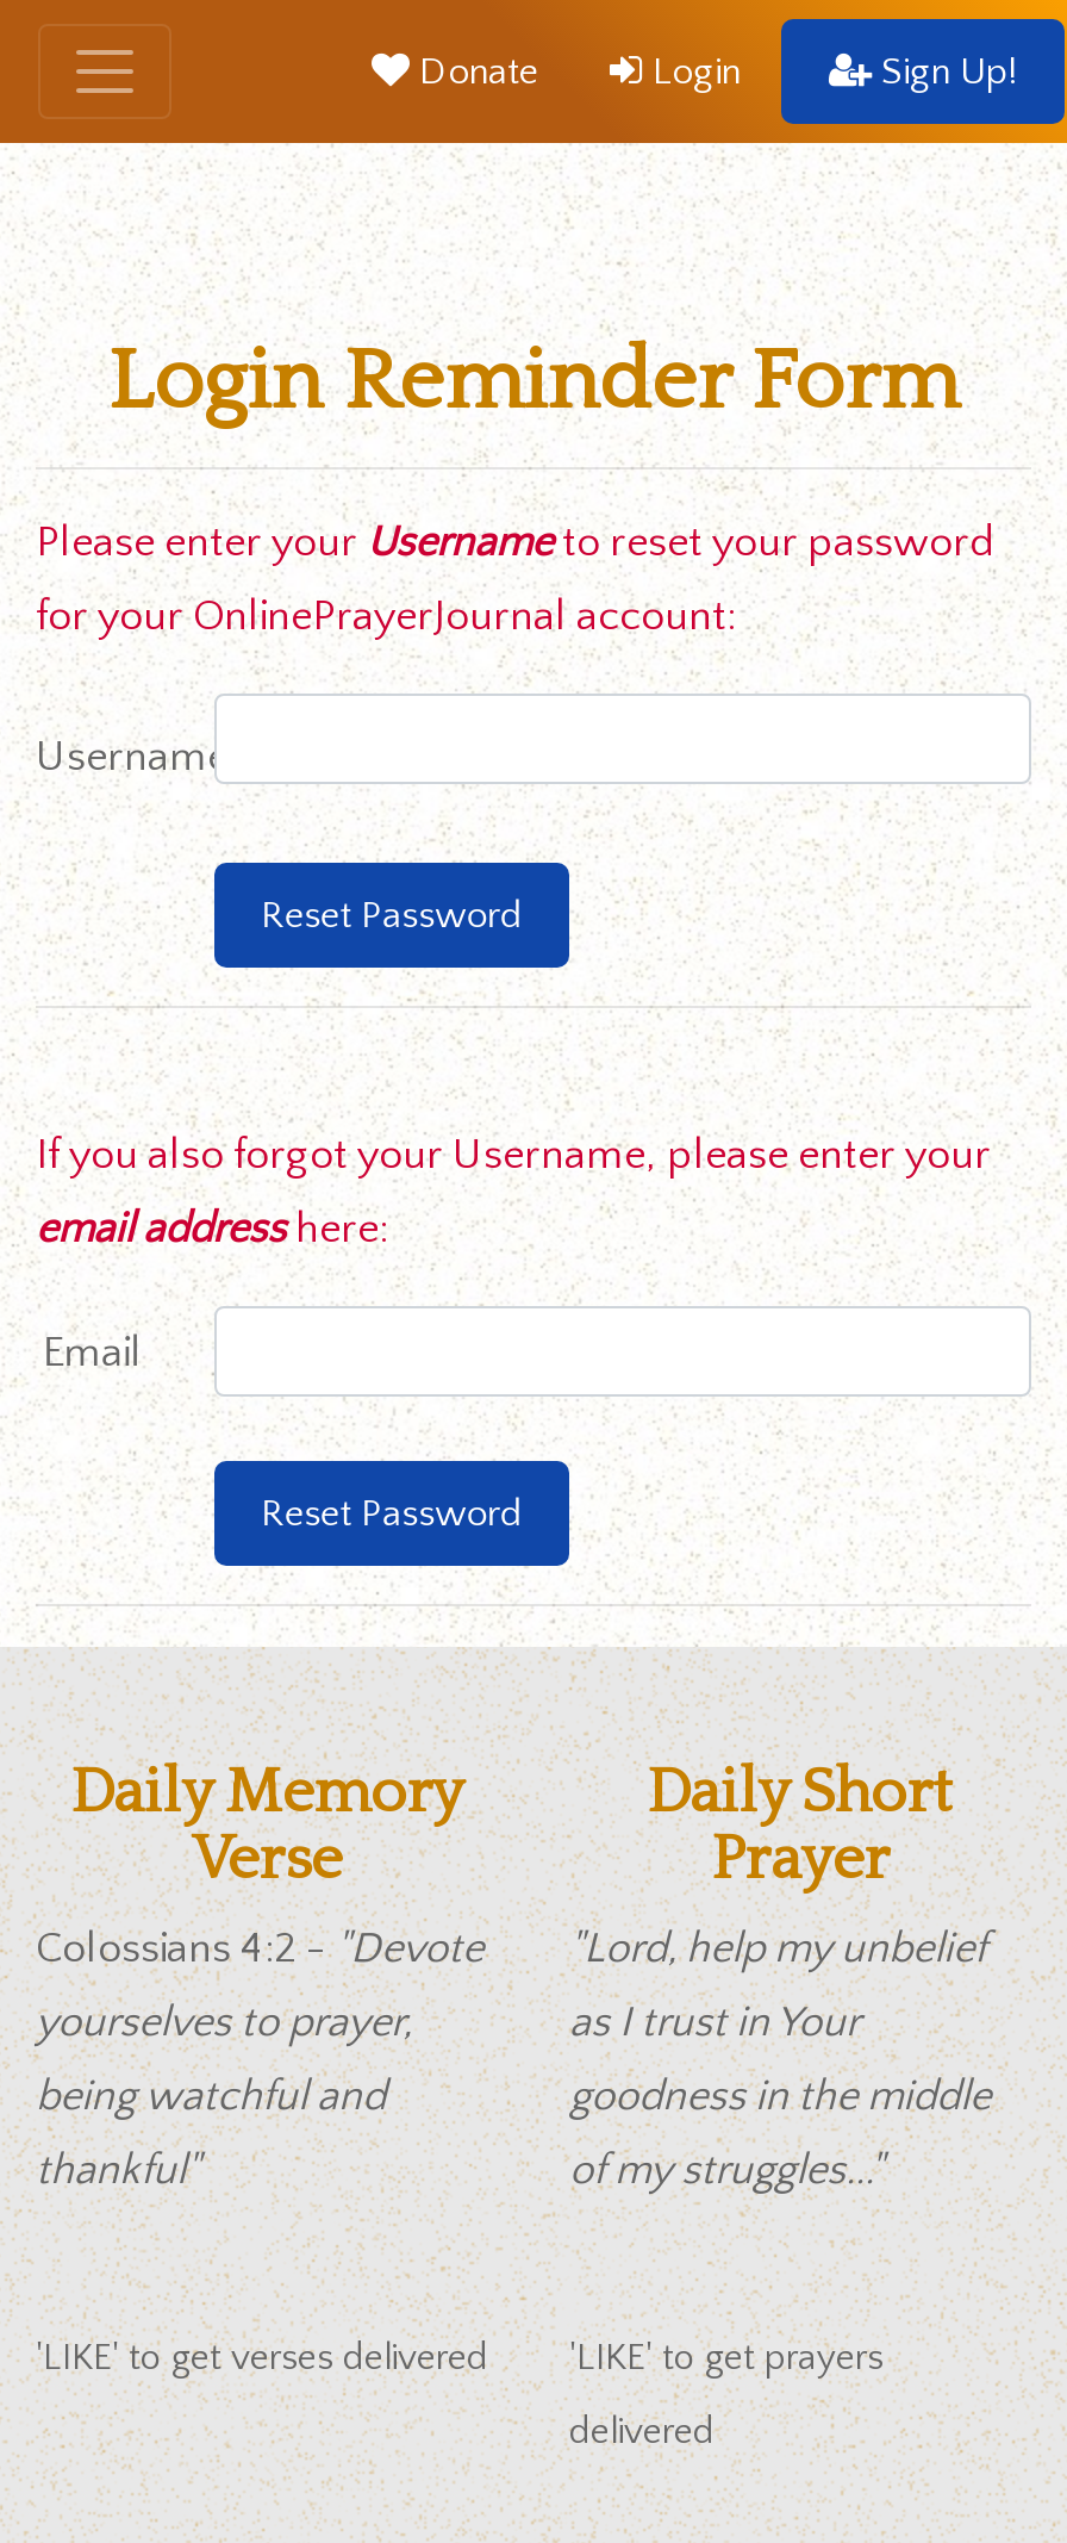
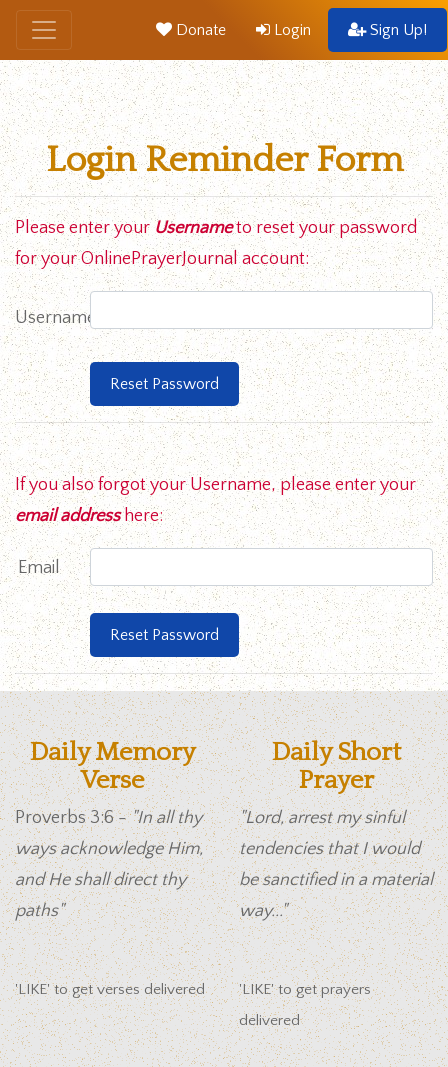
[36,1926,483,1973] Colossians 4:2 - "Devote -> [15,808,202,828] Proverbs 3:6 - "In all thy
[569,1926,986,1973] "Lord, help my unbelief -> [239,808,405,828] "Lord, arrest my sinful
[36,2000,412,2047] yourselves to prayer, -> [15,839,203,859] ways acknowledge Him,
[569,2000,860,2047] as I trust in Your -> [239,839,420,859] tendencies that I would
[36,2073,386,2121] being watchful and -> [15,870,186,890] and He shall direct thy
[569,2073,991,2121] goodness in the middle -> [239,870,433,890] be sanctified in a material
[36,2147,200,2195] thankful" -> [15,901,64,921] paths"
[569,2147,884,2195] of my struggles..." -> [239,901,287,921] way..."

